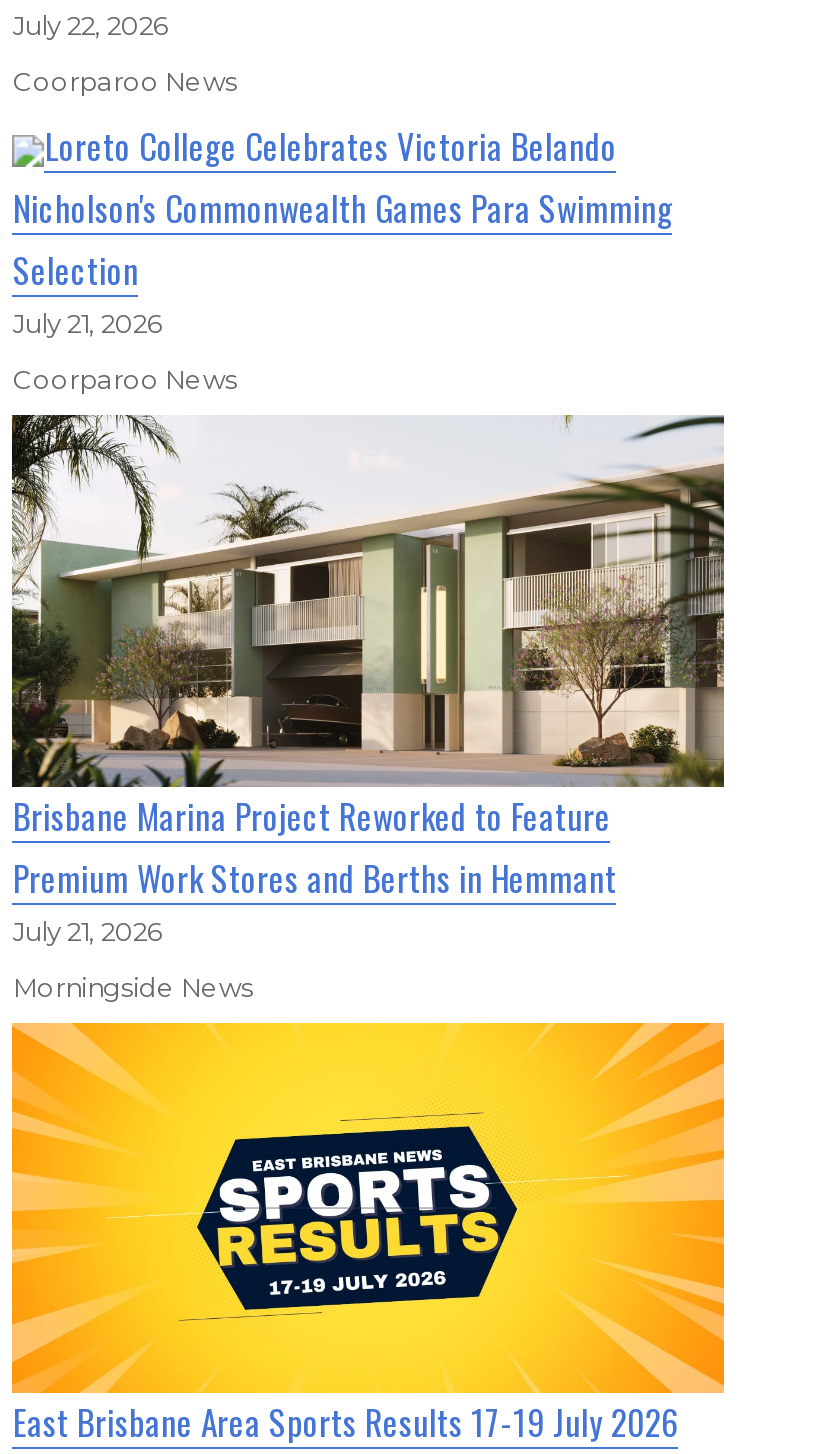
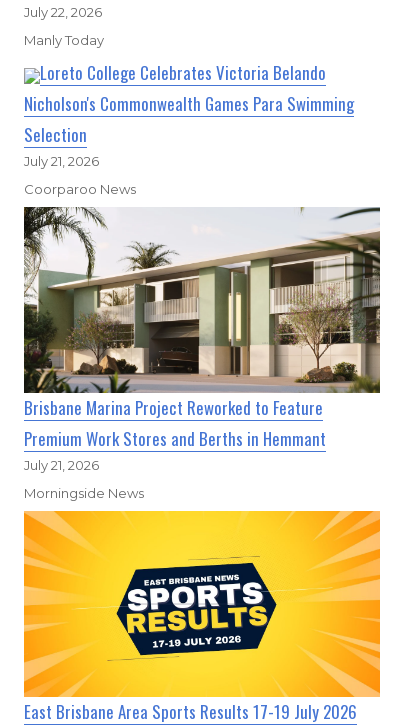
[13,64,237,96] Coorparoo News -> [24,32,104,48] Manly Today

